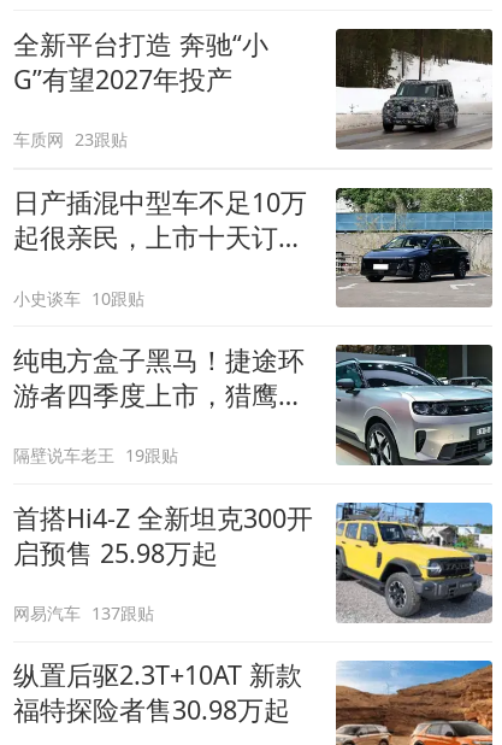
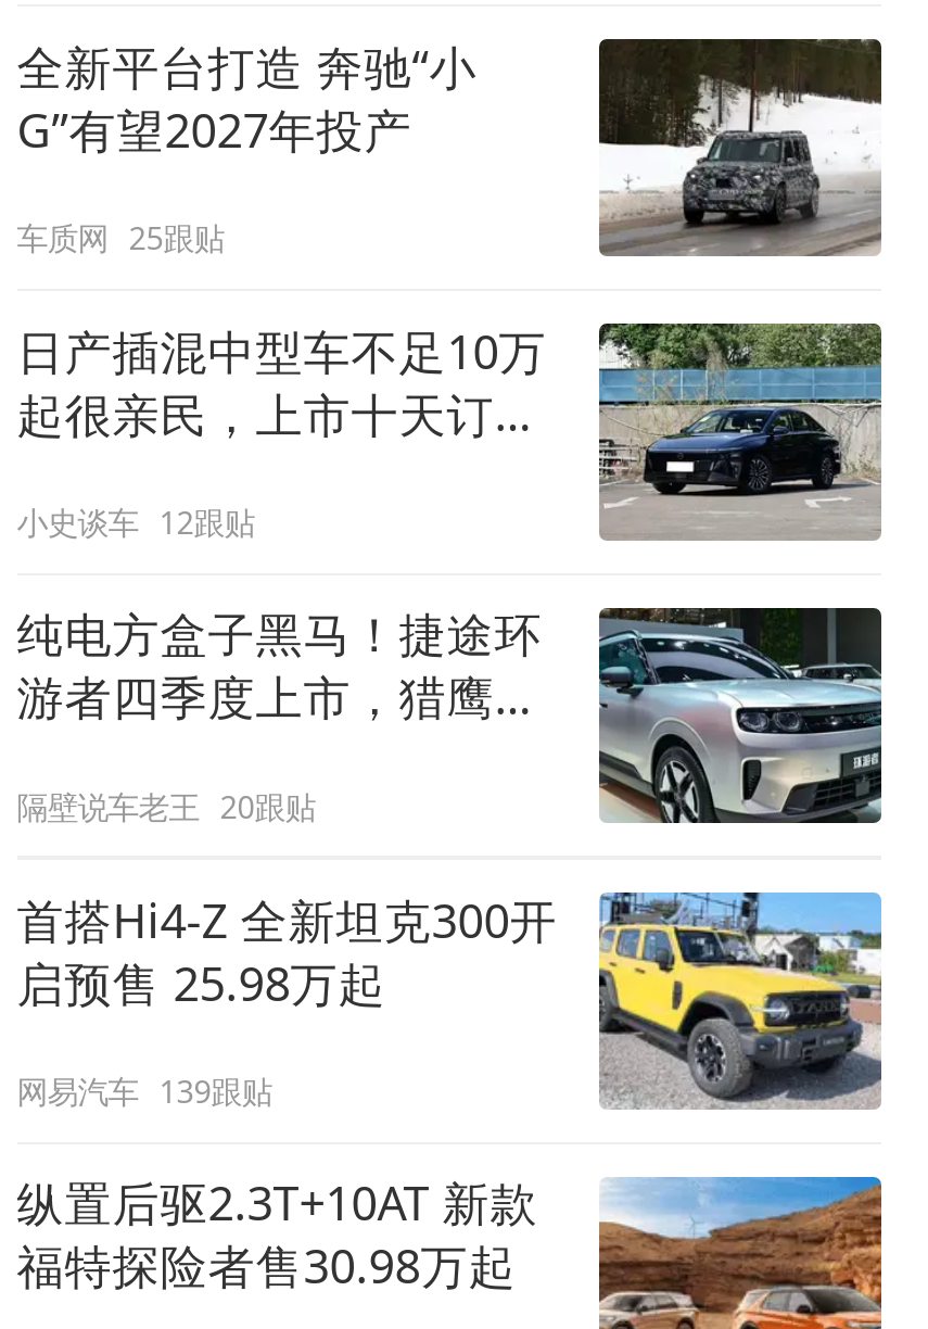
[13,128,128,151] 车质网 23跟贴 -> [17,218,224,259] 车质网 25跟贴
[13,287,145,310] 小史谈车 10跟贴 -> [17,501,255,542] 小史谈车 12跟贴
[13,444,179,467] 隔壁说车老王 19跟贴 -> [17,785,315,826] 隔壁说车老王 20跟贴
[13,602,154,624] 网易汽车 137跟贴 -> [17,1071,272,1112] 网易汽车 139跟贴

